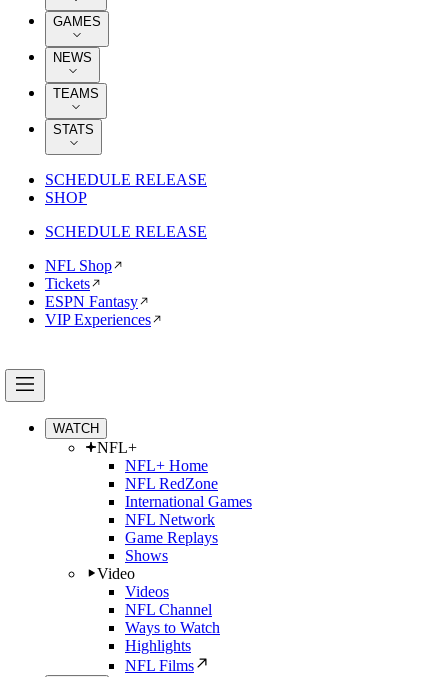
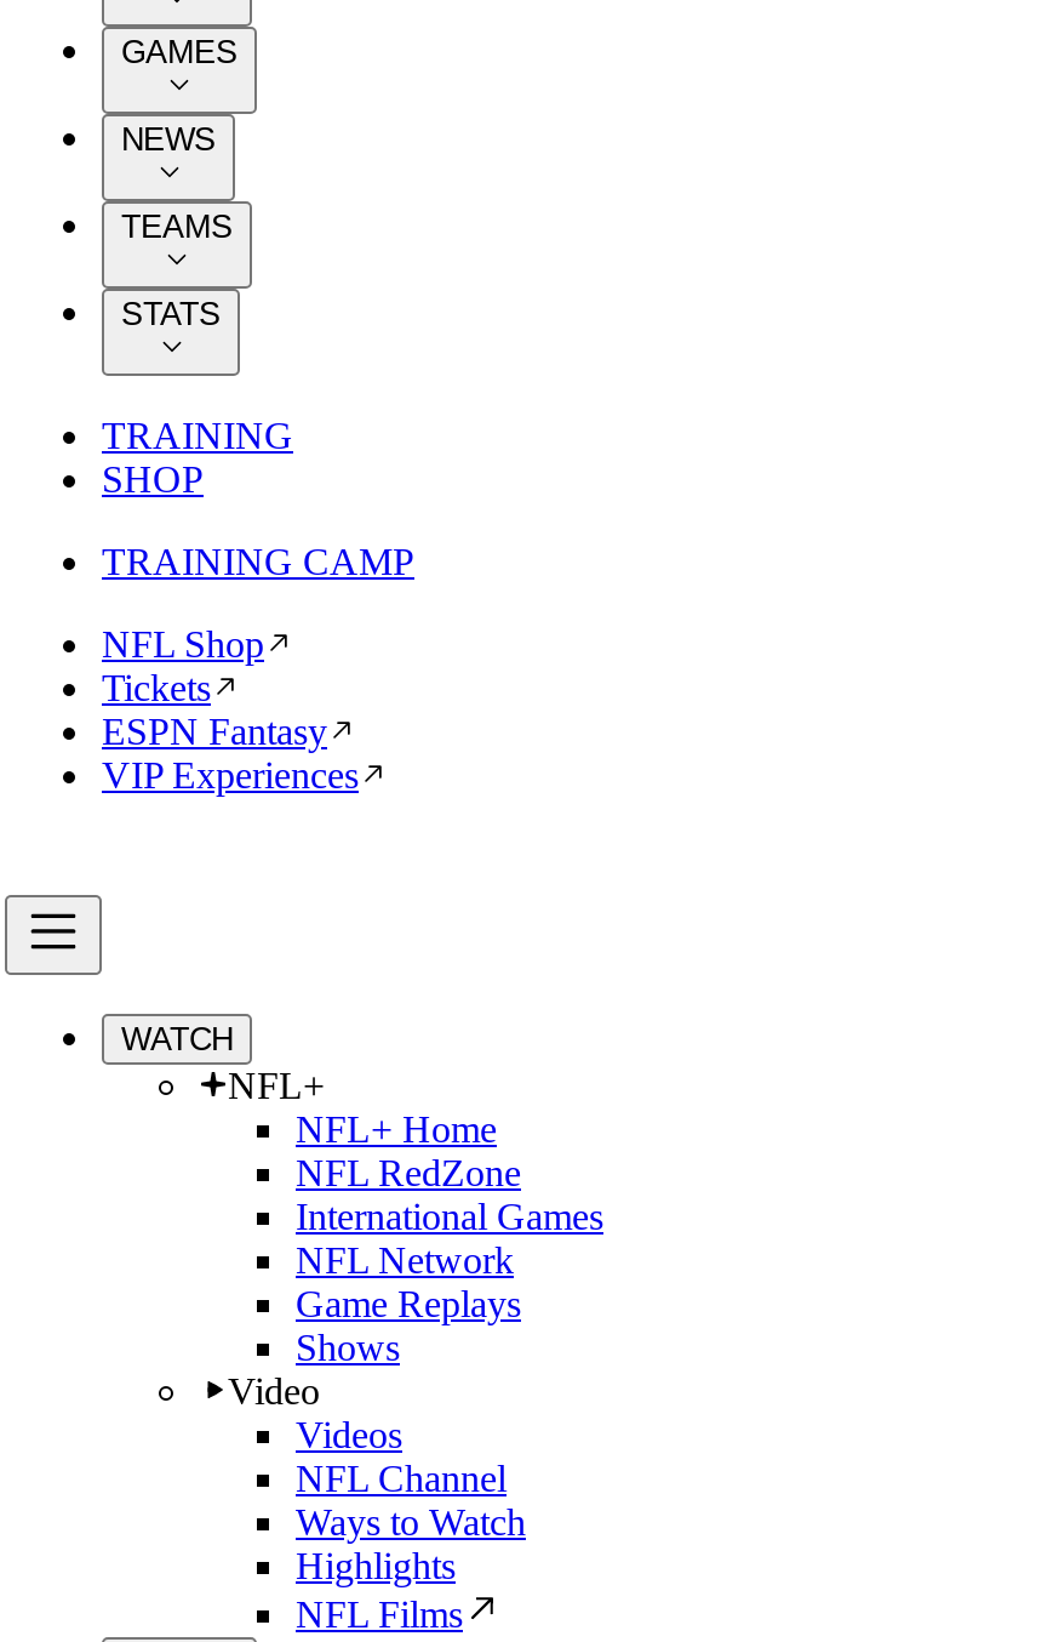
[45,171,207,188] SCHEDULE RELEASE -> [102,415,293,456] TRAINING
[45,223,207,240] SCHEDULE RELEASE -> [102,541,414,582] TRAINING CAMP

